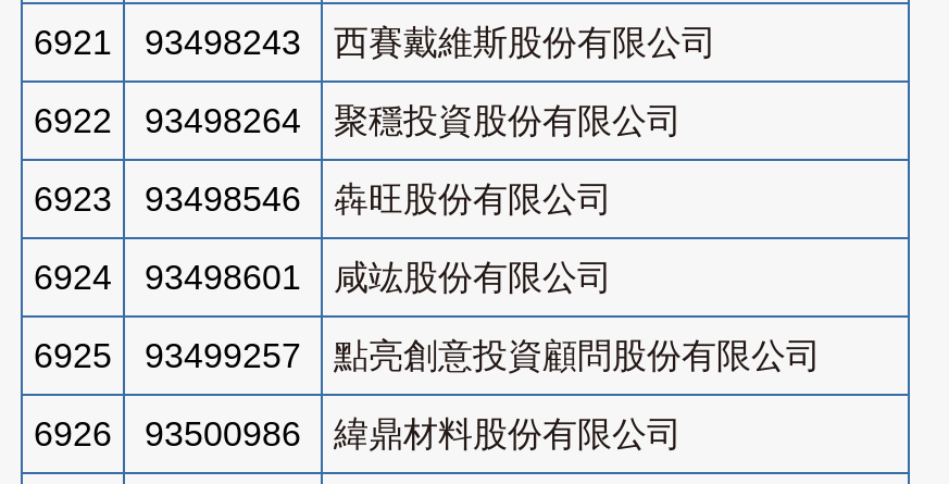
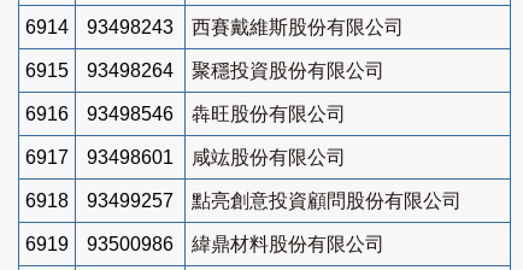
[34,24,716,61] 6921 93498243 西賽戴維斯股份有限公司 -> [25,17,404,37] 6914 93498243 西賽戴維斯股份有限公司
[34,102,682,139] 6922 93498264 聚穩投資股份有限公司 -> [25,60,384,81] 6915 93498264 聚穩投資股份有限公司
[34,180,612,217] 6923 93498546 犇旺股份有限公司 -> [25,104,346,124] 6916 93498546 犇旺股份有限公司
[34,259,612,296] 6924 93498601 咸竑股份有限公司 -> [25,147,346,167] 6917 93498601 咸竑股份有限公司
[34,337,821,374] 6925 93499257 點亮創意投資顧問股份有限公司 -> [25,190,462,211] 6918 93499257 點亮創意投資顧問股份有限公司
[34,415,682,452] 6926 93500986 緯鼎材料股份有限公司 -> [25,234,384,254] 6919 93500986 緯鼎材料股份有限公司

